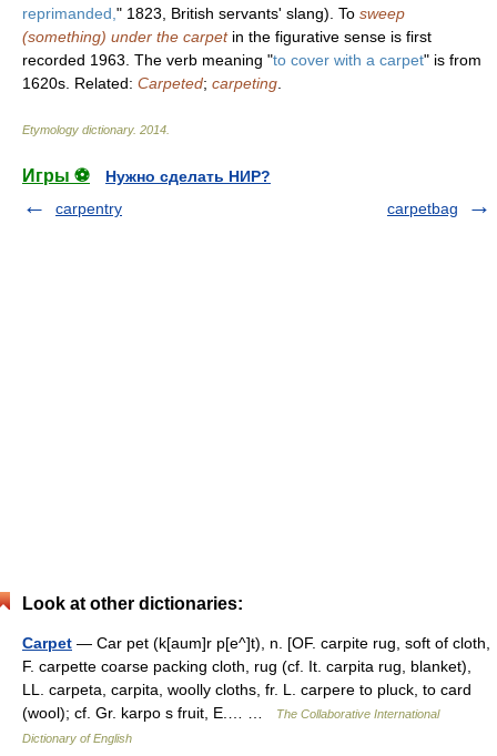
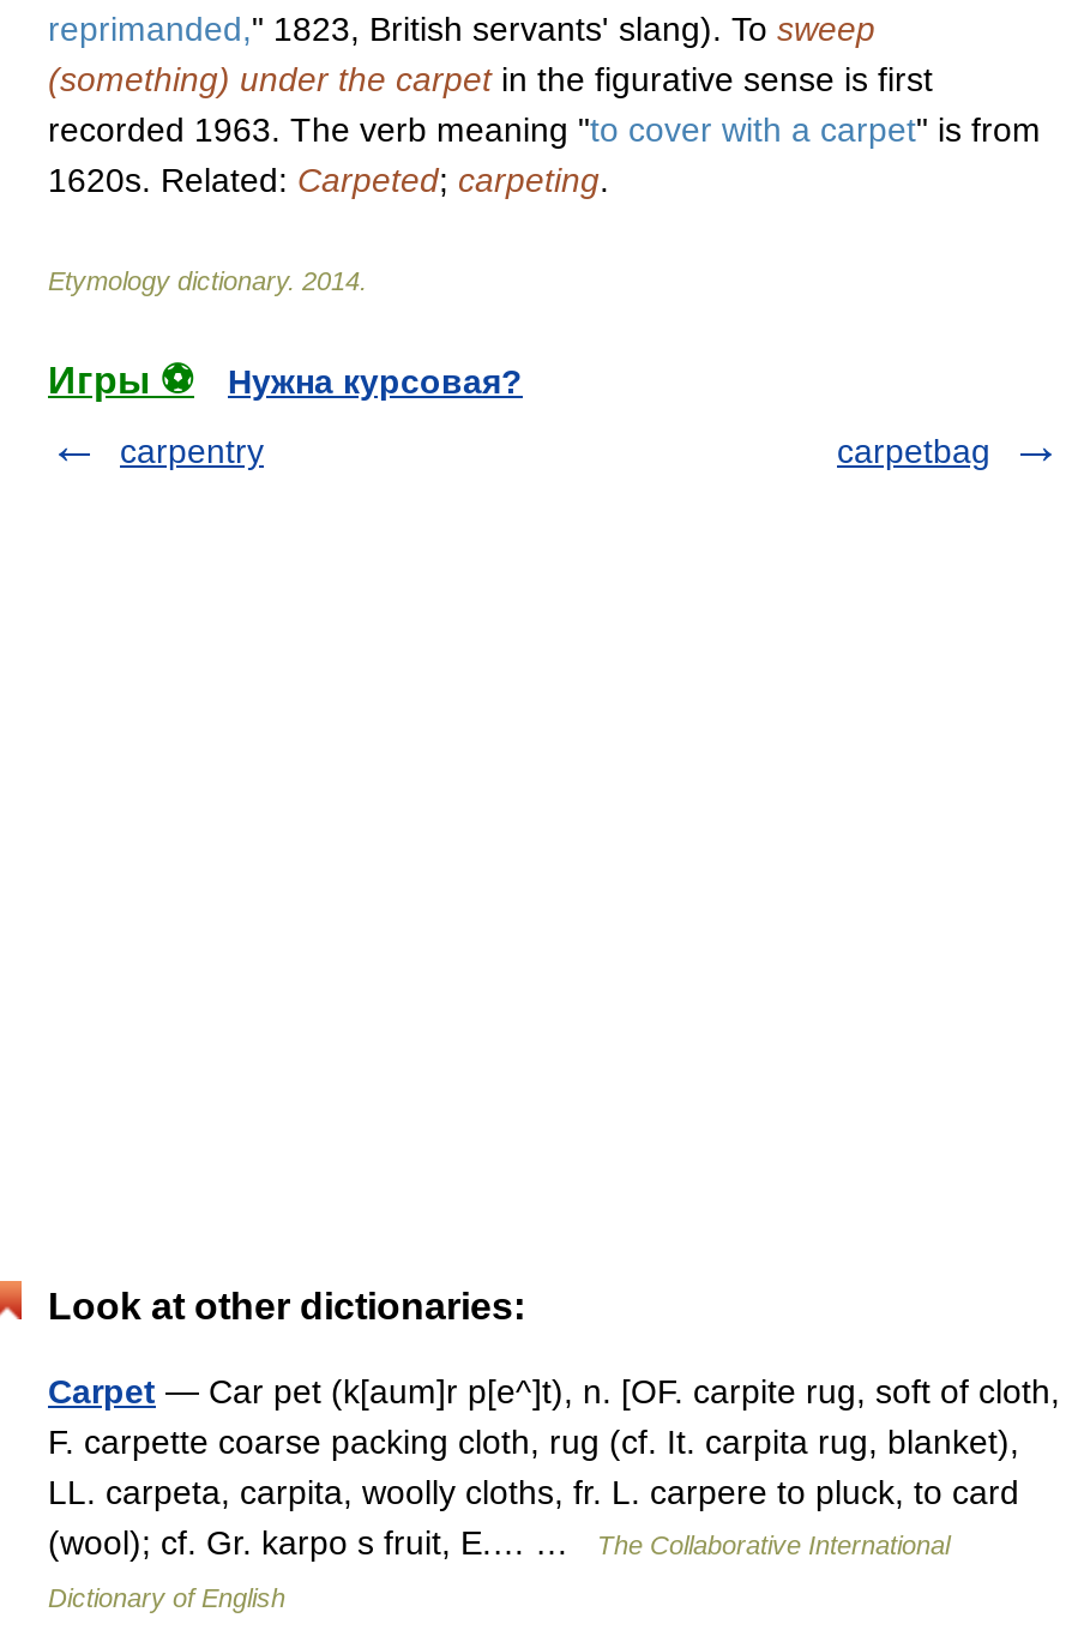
[105,167,271,185] Нужно сделать НИР? -> [228,362,523,401] Нужна курсовая?

